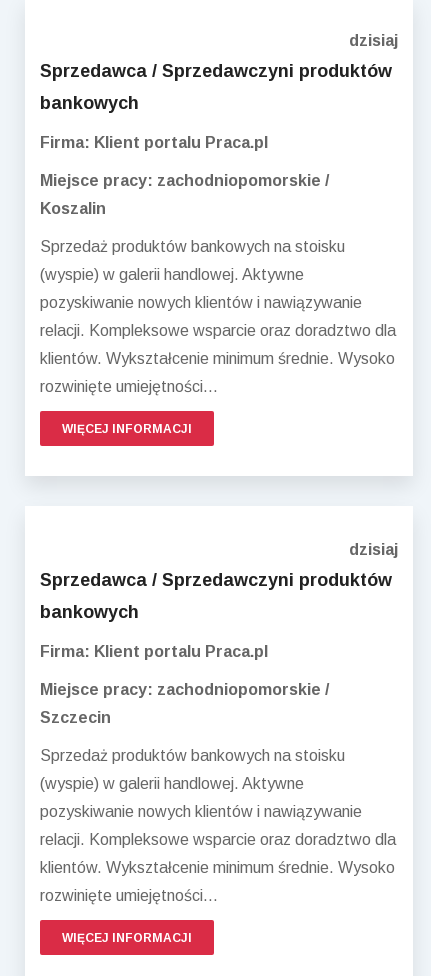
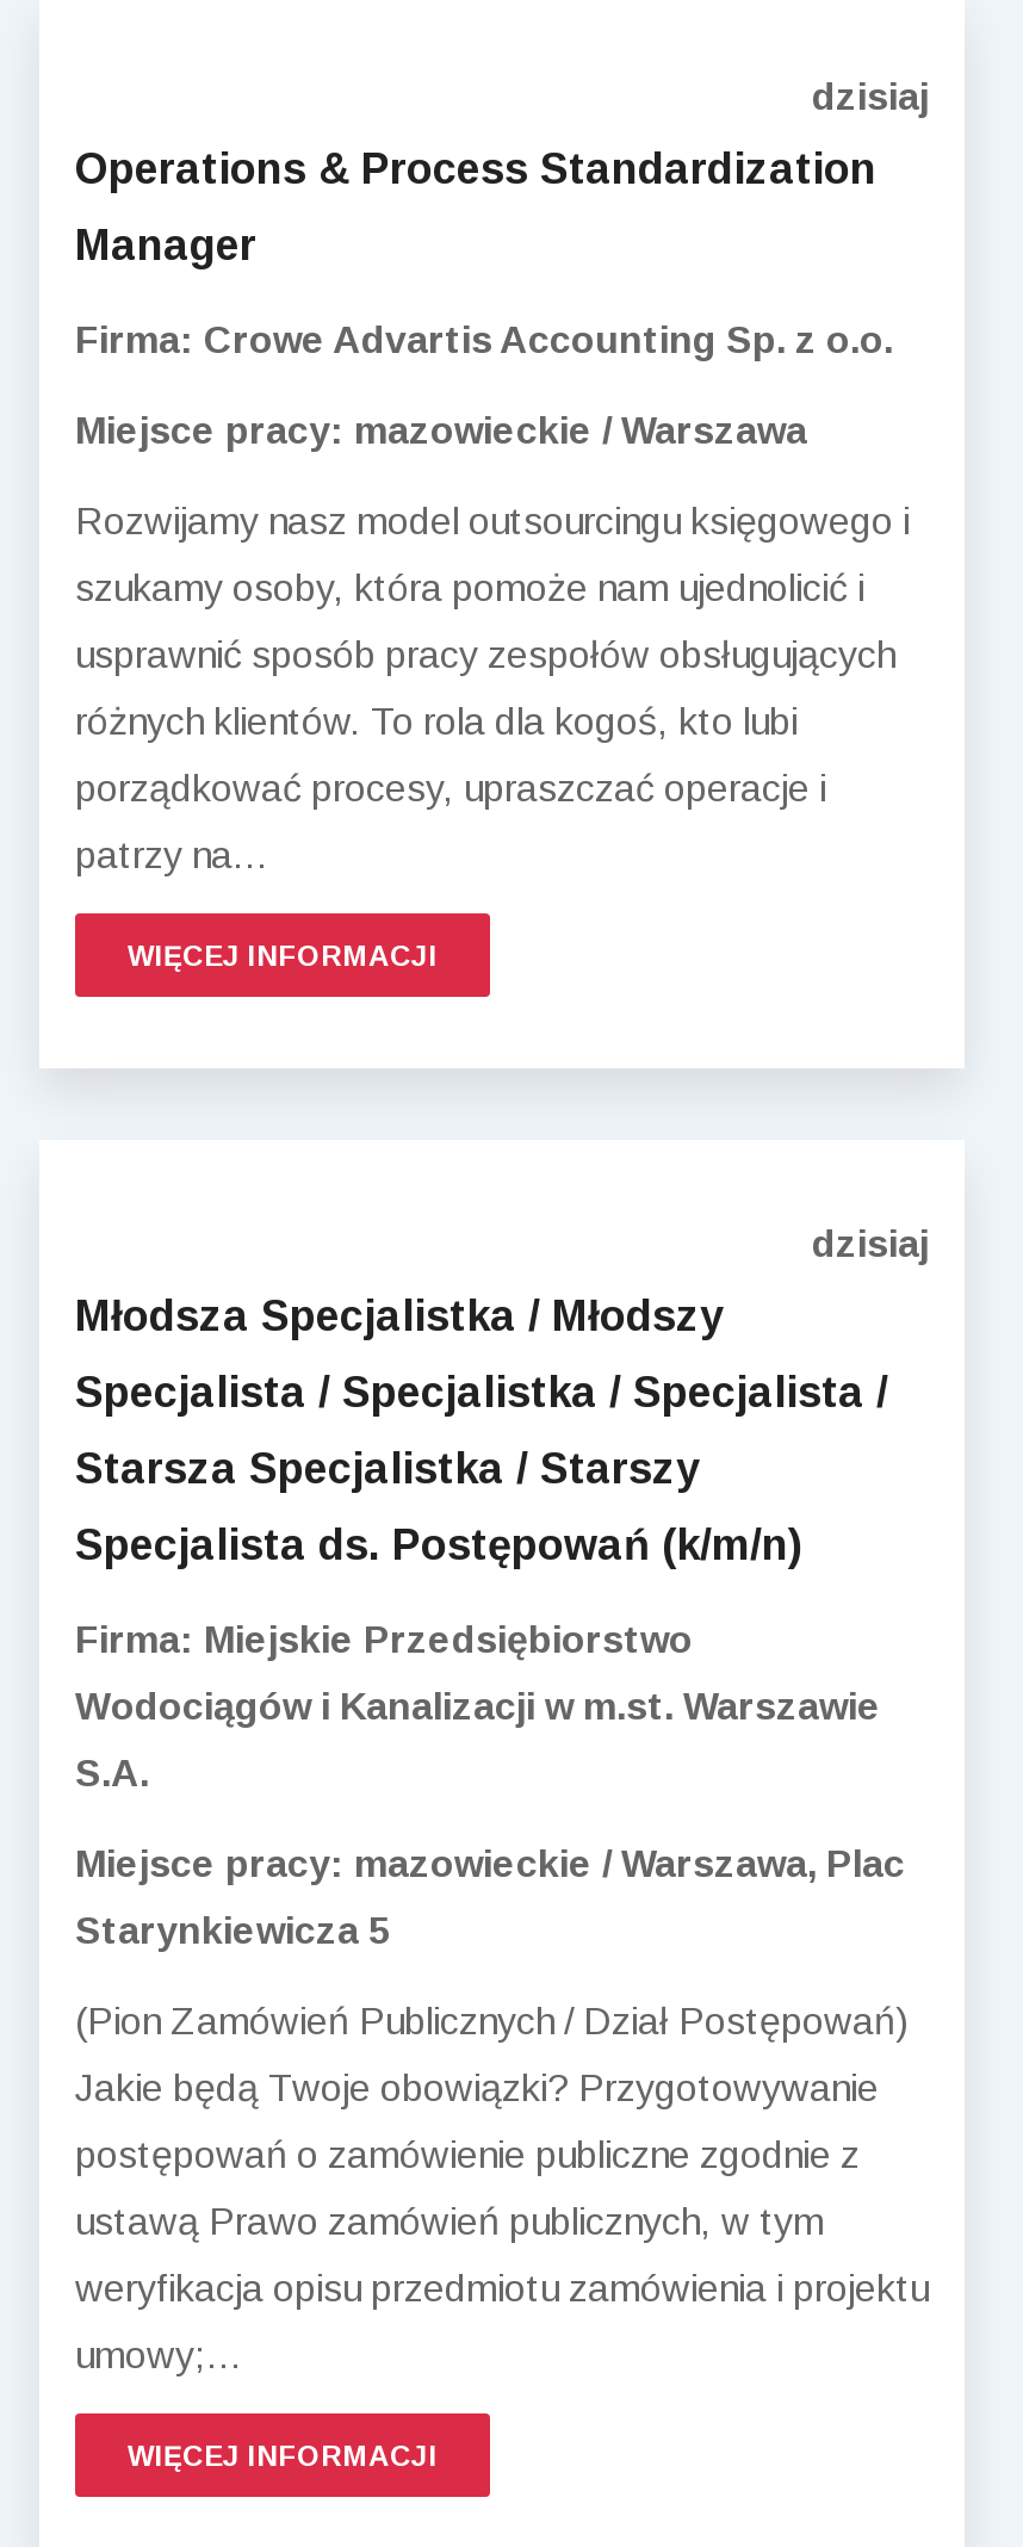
[40,61,396,395] Sprzedawca / Sprzedawczyni produktów | bankowych | Firma: Klient portalu Praca.pl | Miejsce pracy: zachodniopomorskie / | Koszalin | Sprzedaż produktów bankowych na stoisku | (wyspie) w galerii handlowej. Aktywne | pozyskiwanie nowych klientów i nawiązywanie | relacji. Kompleksowe wsparcie oraz doradztwo dla | klientów. Wykształcenie minimum średnie. Wysoko | rozwinięte umiejętności... -> [75,146,910,875] Operations & Process Standardization | Manager | Firma: Crowe Advartis Accounting Sp. z o.o. | Miejsce pracy: mazowieckie / Warszawa | Rozwijamy nasz model outsourcingu księgowego i | szukamy osoby, która pomoże nam ujednolicić i | usprawnić sposób pracy zespołów obsługujących | różnych klientów. To rola dla kogoś, kto lubi | porządkować procesy, upraszczać operacje i | patrzy na...
moved [62,422,398,558] -> [128,939,929,1264]: WIĘCEJ INFORMACJI | dzisiaj
[40,570,396,904] Sprzedawca / Sprzedawczyni produktów | bankowych | Firma: Klient portalu Praca.pl | Miejsce pracy: zachodniopomorskie / | Szczecin | Sprzedaż produktów bankowych na stoisku | (wyspie) w galerii handlowej. Aktywne | pozyskiwanie nowych klientów i nawiązywanie | relacji. Kompleksowe wsparcie oraz doradztwo dla | klientów. Wykształcenie minimum średnie. Wysoko | rozwinięte umiejętności... -> [75,1293,929,2376] Młodsza Specjalistka / Młodszy | Specjalista / Specjalistka / Specjalista / | Starsza Specjalistka / Starszy | Specjalista ds. Postępowań (k/m/n) | Firma: Miejskie Przedsiębiorstwo | Wodociągów i Kanalizacji w m.st. Warszawie | S.A. | Miejsce pracy: mazowieckie / Warszawa, Plac | Starynkiewicza 5 | (Pion Zamówień Publicznych / Dział Postępowań) | Jakie będą Twoje obowiązki? Przygotowywanie | postępowań o zamówienie publiczne zgodnie z | ustawą Prawo zamówień publicznych, w tym | weryfikacja opisu przedmiotu zamówienia i projektu | umowy;...

